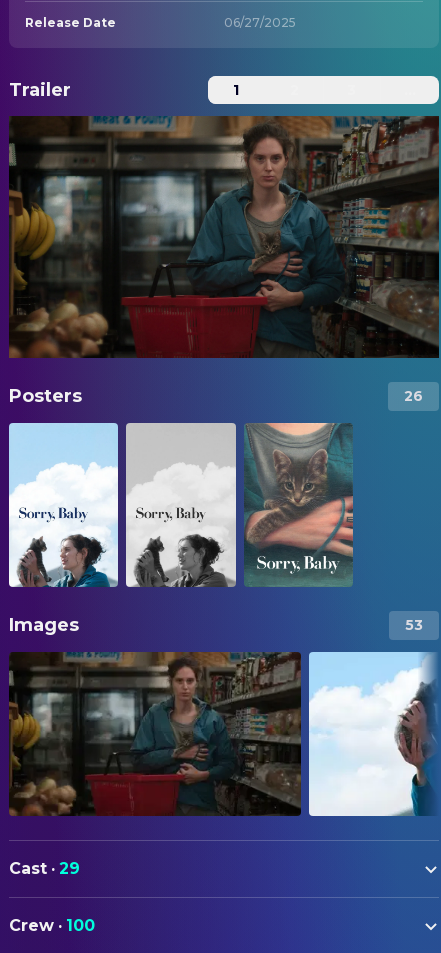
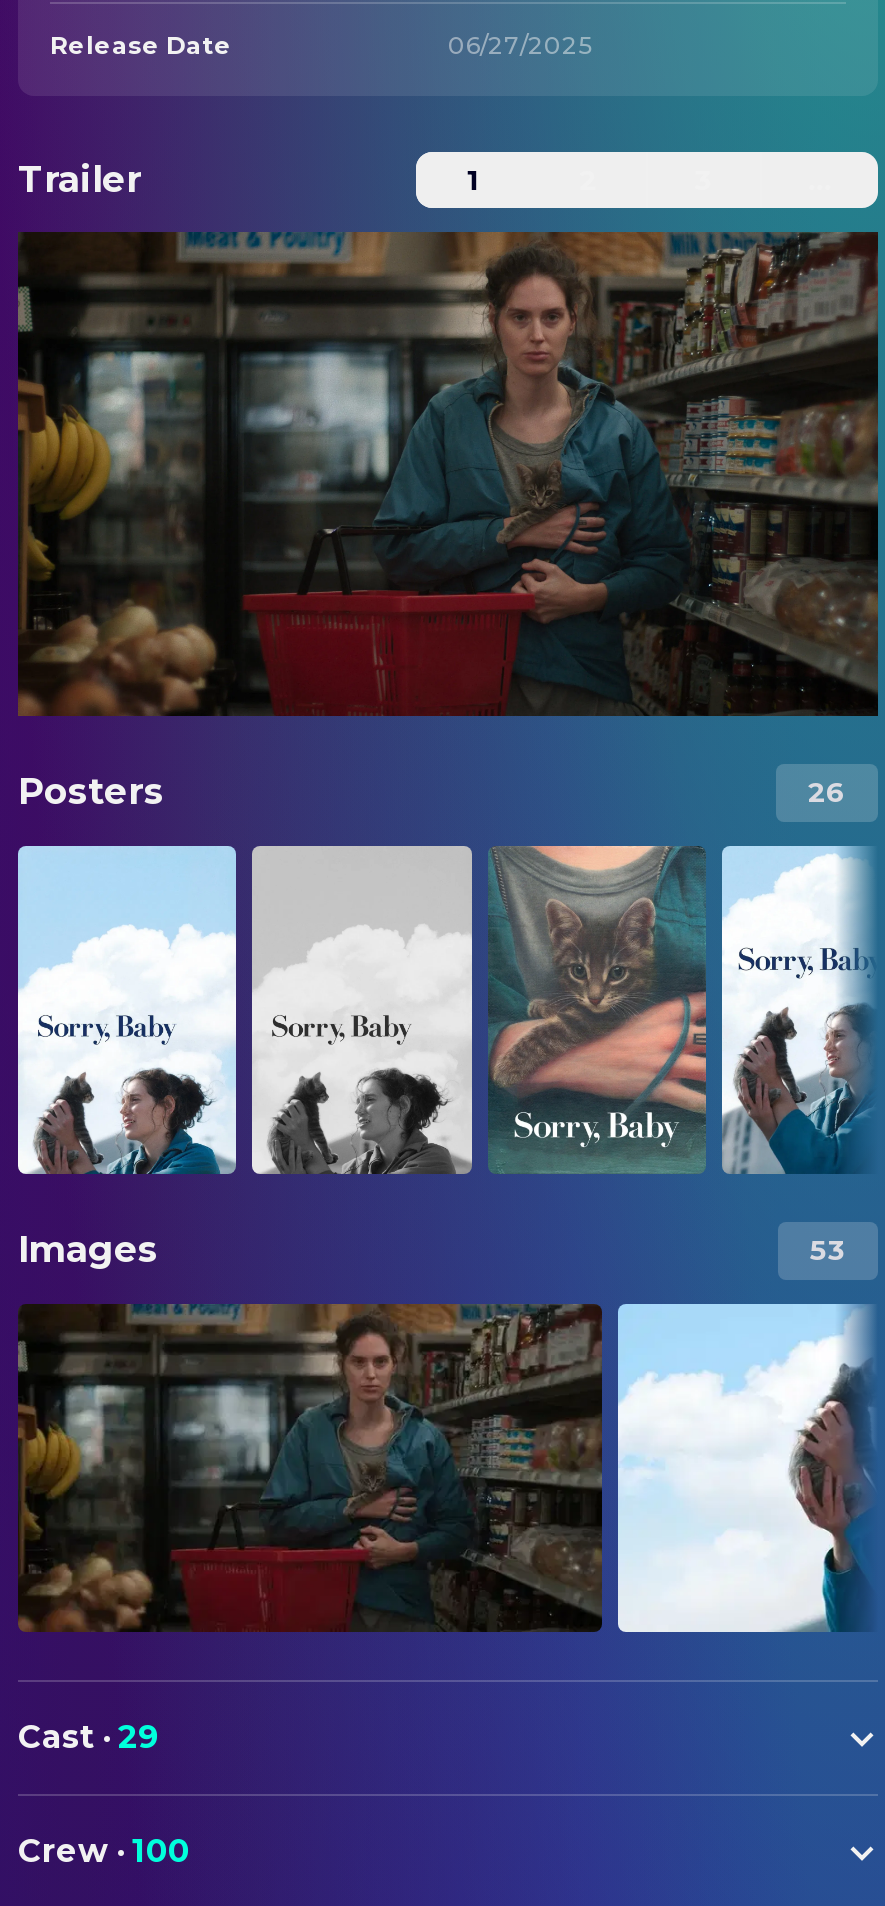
none -> [720,844,872,1174] [image]

